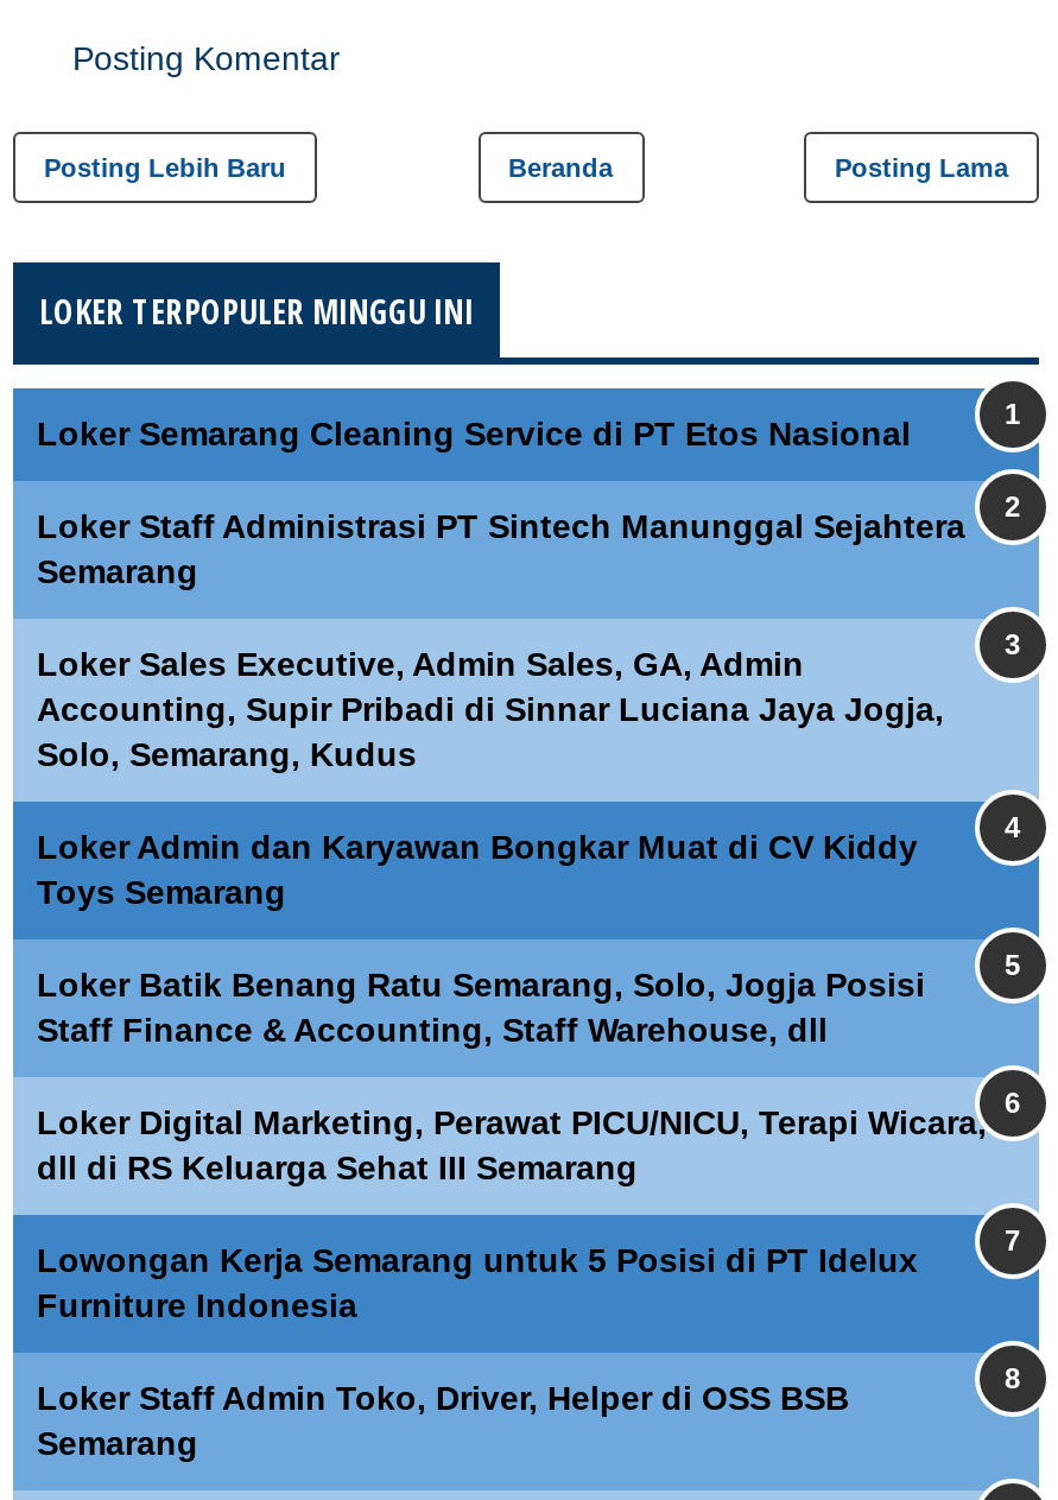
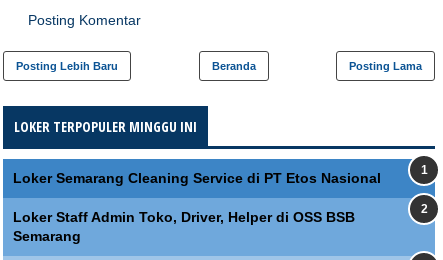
[13,507,1049,1324] [image] | Loker Staff Administrasi PT Sintech Manunggal Sejahtera | Semarang | Loker Sales Executive, Admin Sales, GA, Admin | Accounting, Supir Pribadi di Sinnar Luciana Jaya Jogja, | Solo, Semarang, Kudus | Loker Admin dan Karyawan Bongkar Muat di CV Kiddy | Toys Semarang | Loker Batik Benang Ratu Semarang, Solo, Jogja Posisi | Staff Finance & Accounting, Staff Warehouse, dll | Loker Digital Marketing, Perawat PICU/NICU, Terapi Wicara, | dll di RS Keluarga Sehat III Semarang | Lowongan Kerja Semarang untuk 5 Posisi di PT Idelux | Furniture Indonesia -> none

